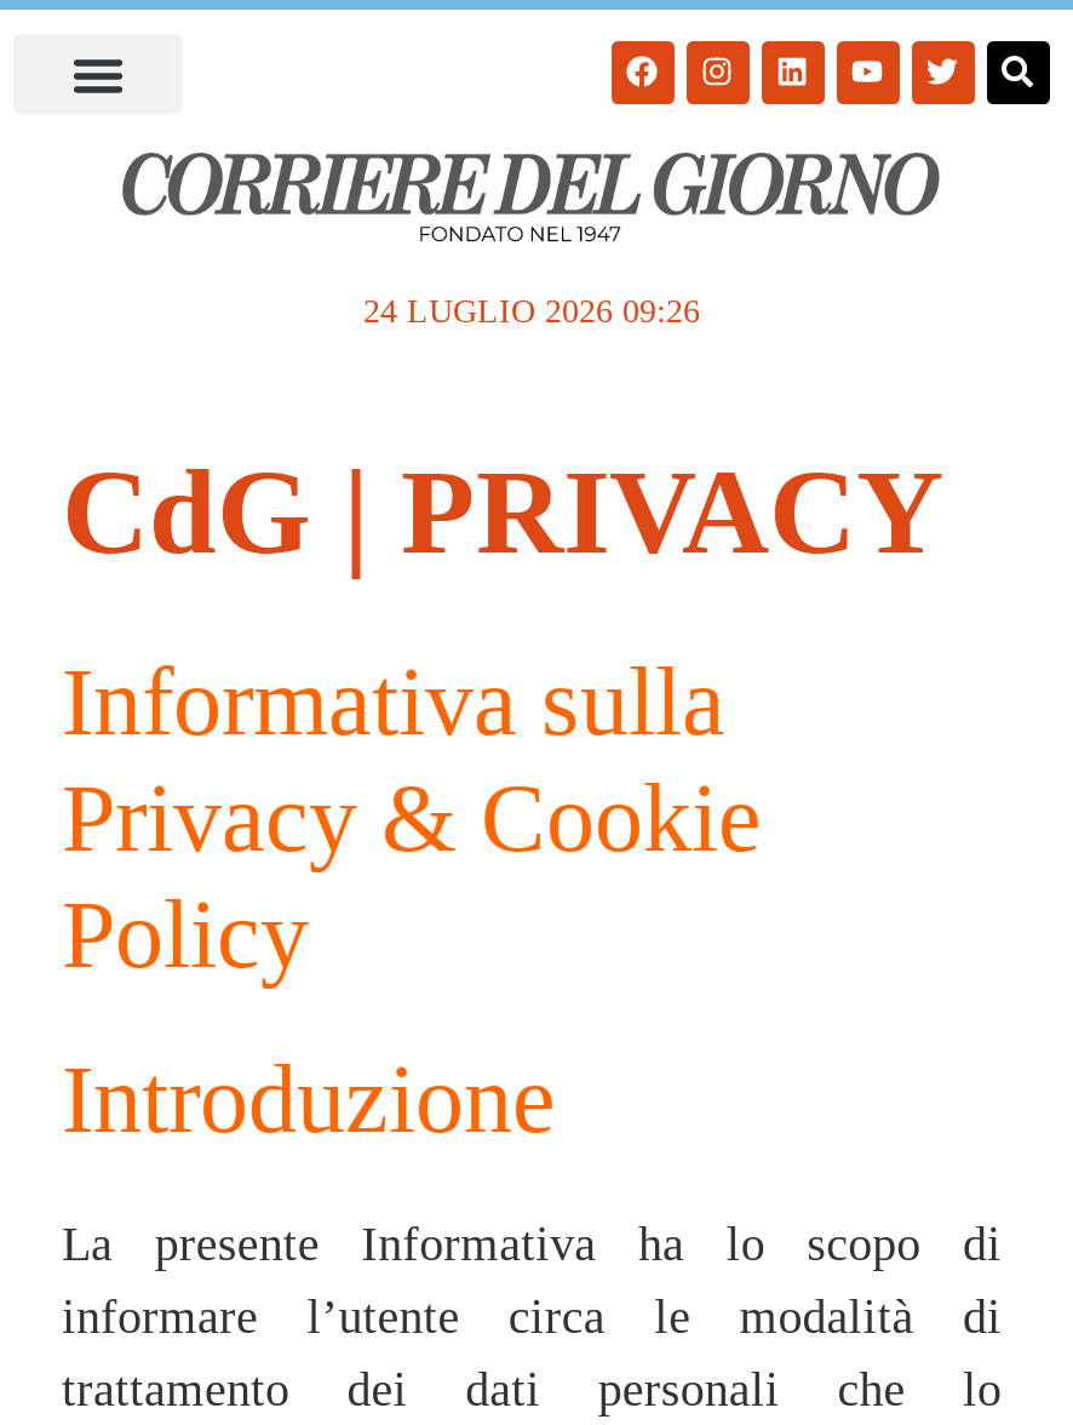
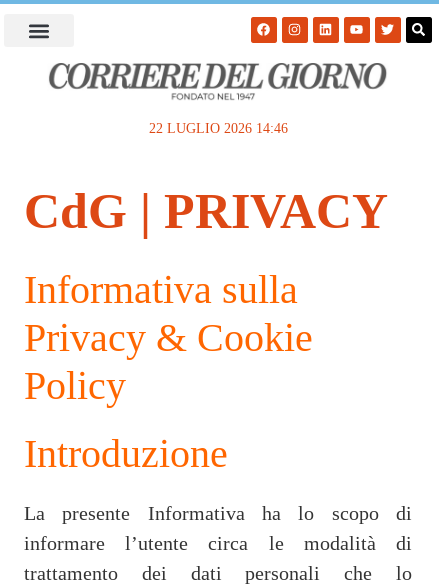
[363,293,700,330] 24 LUGLIO 2026 09:26 -> [148,121,287,136] 22 LUGLIO 2026 14:46

